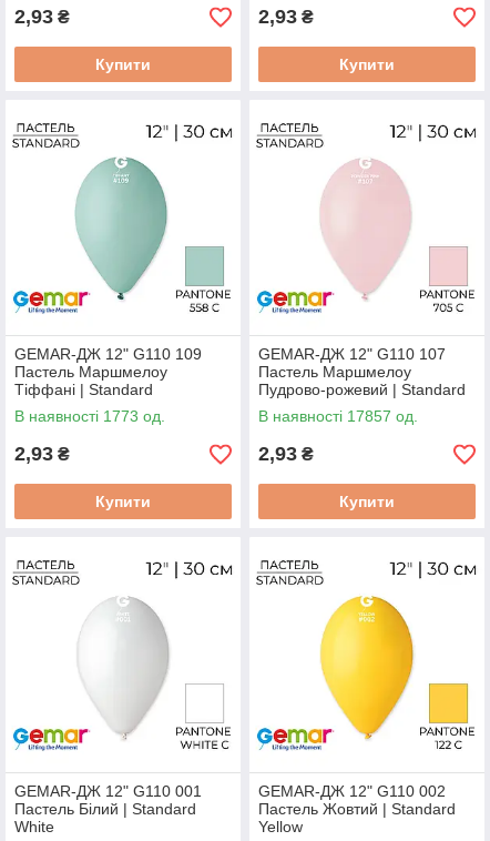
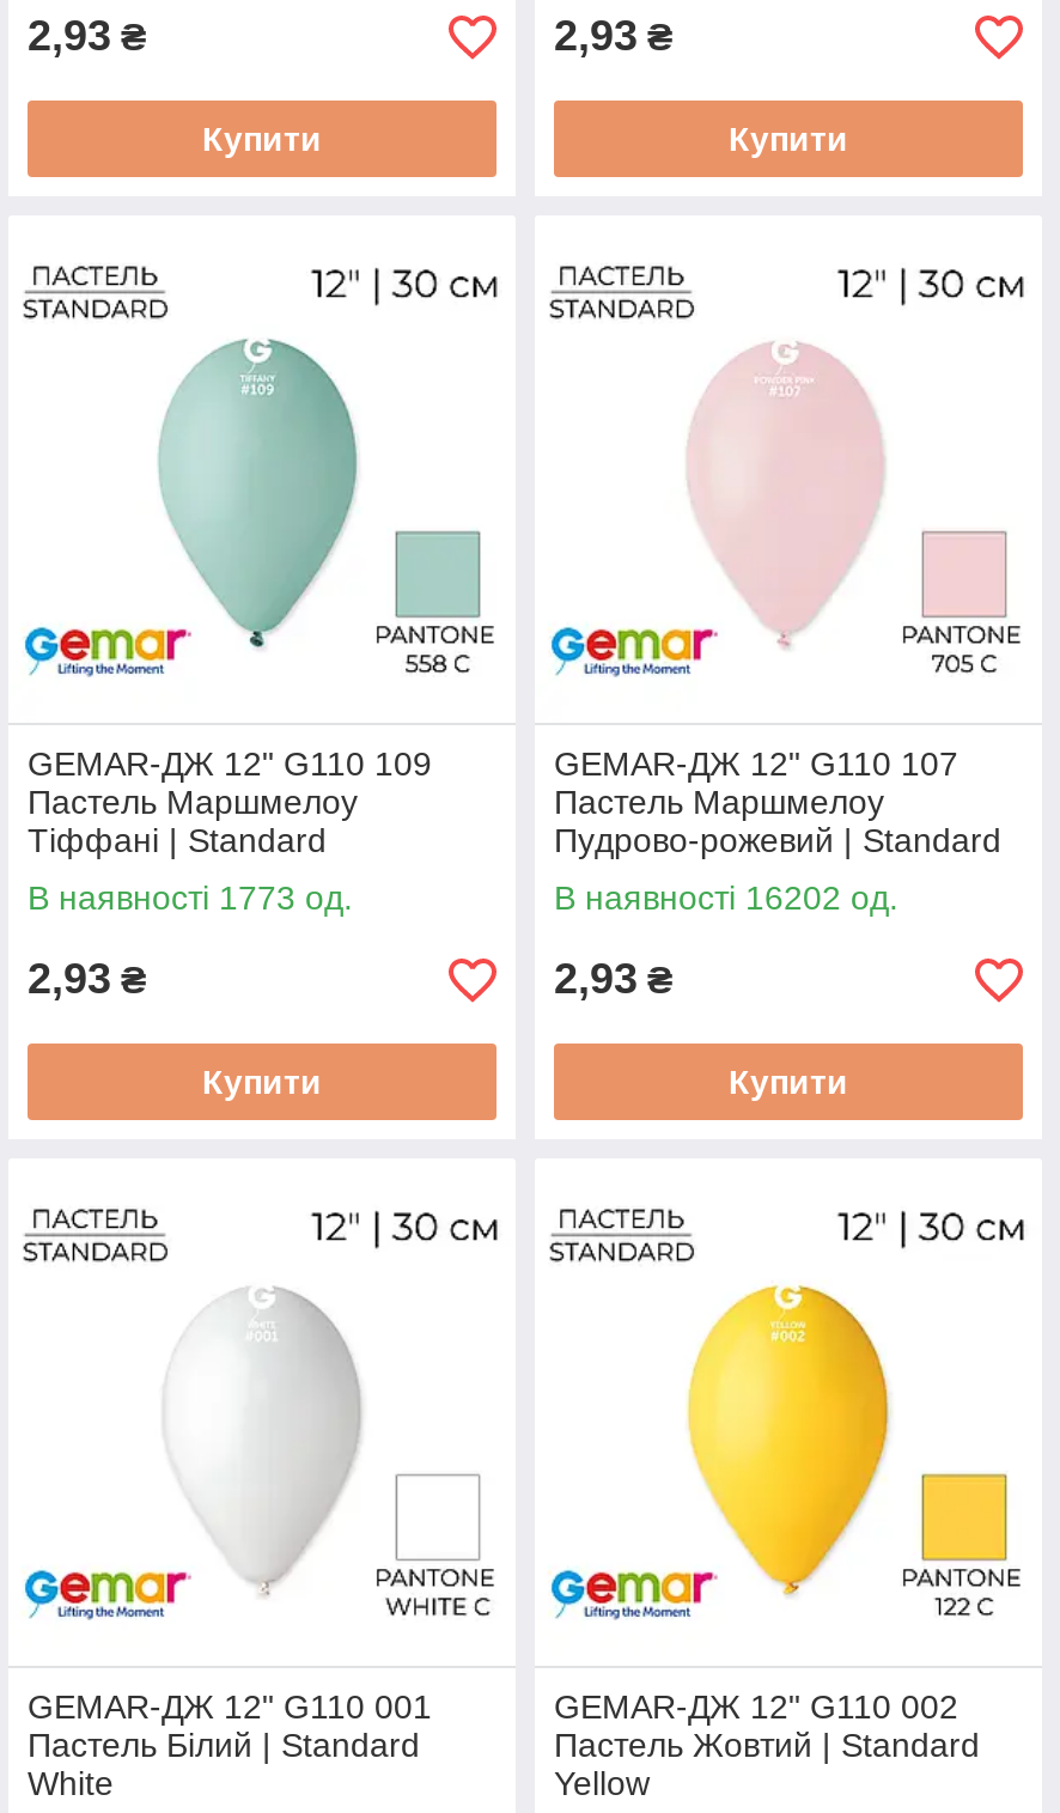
[258,407,418,425] В наявності 17857 од. -> [554,878,898,917] В наявності 16202 од.

